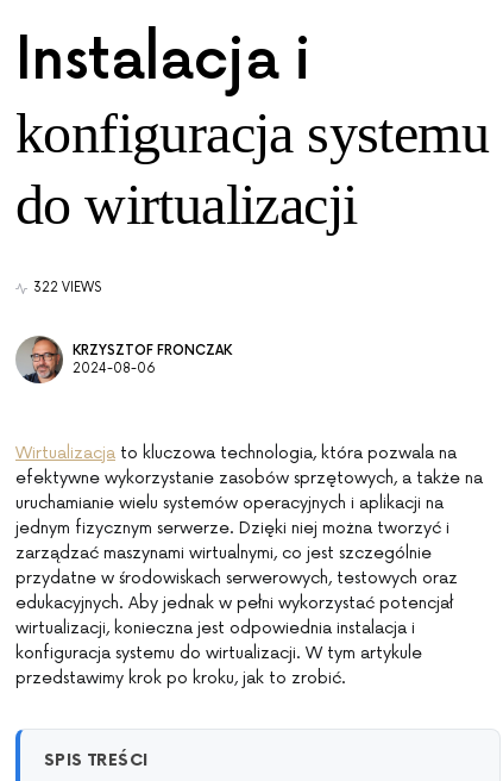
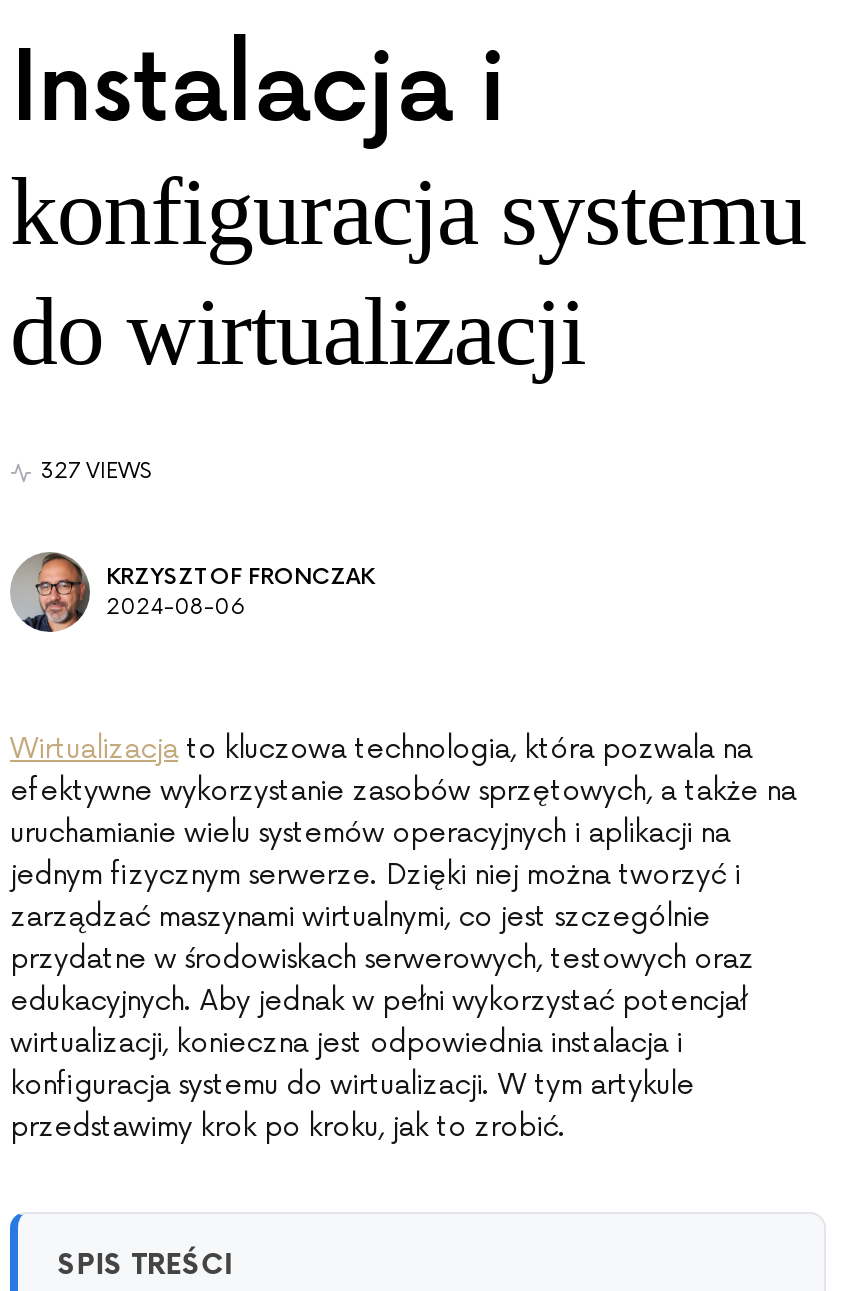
[33,280,101,295] 322 VIEWS -> [40,458,152,484] 327 VIEWS

